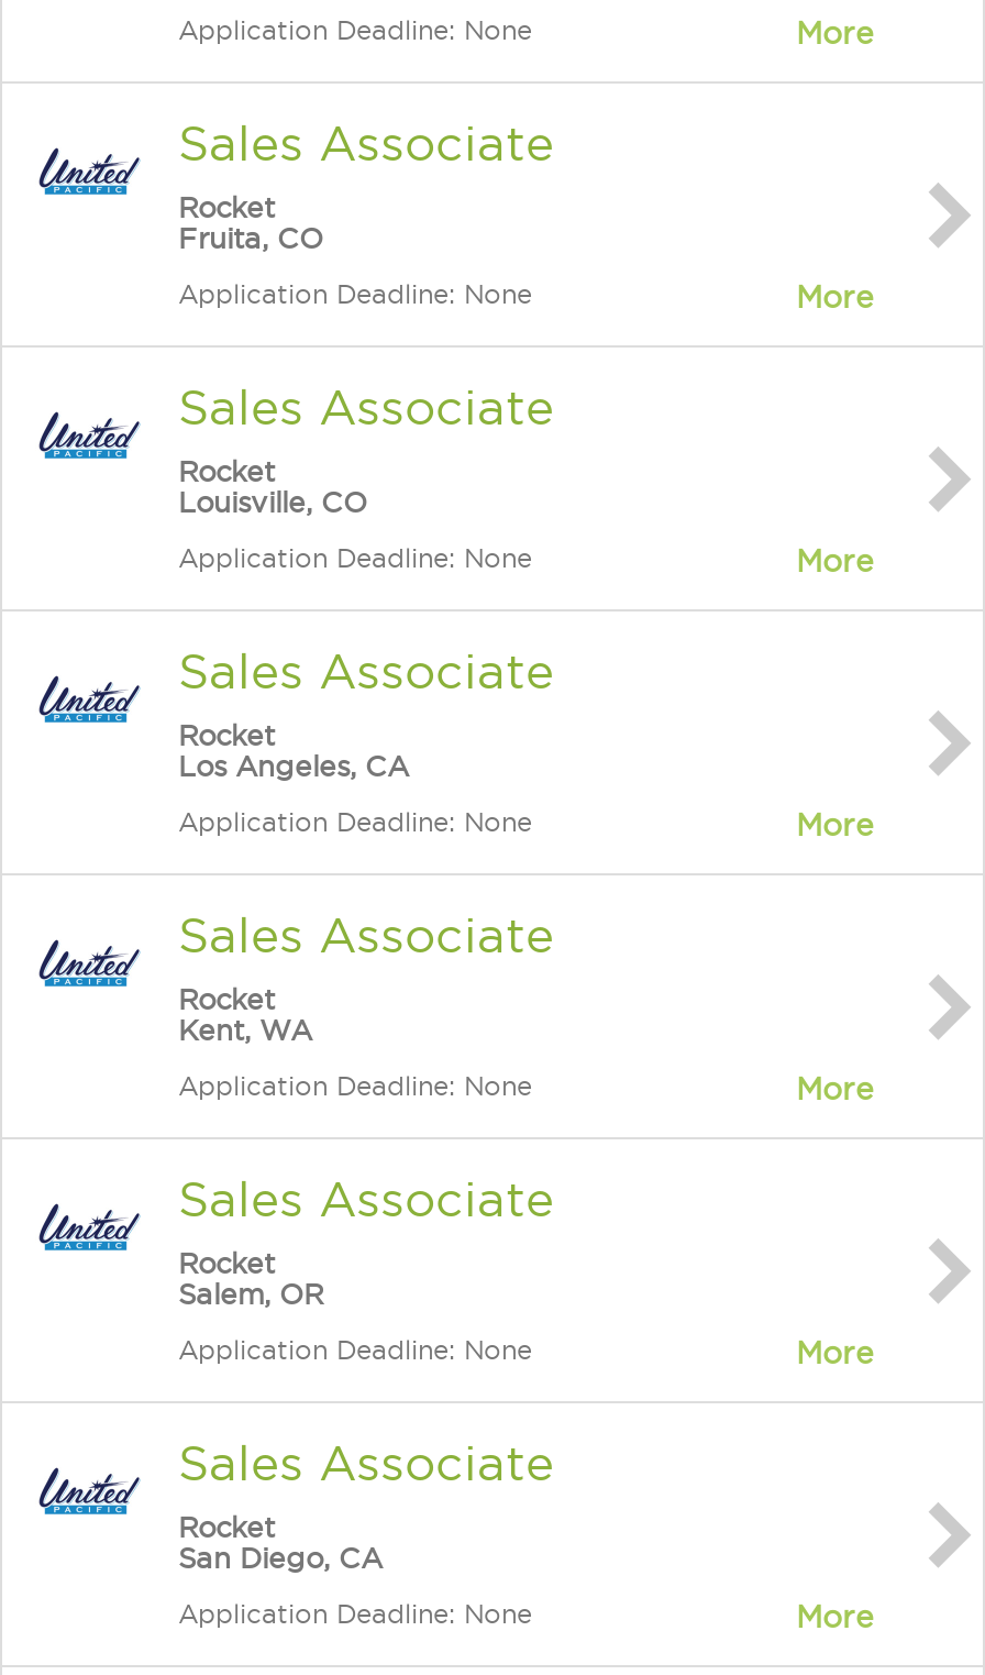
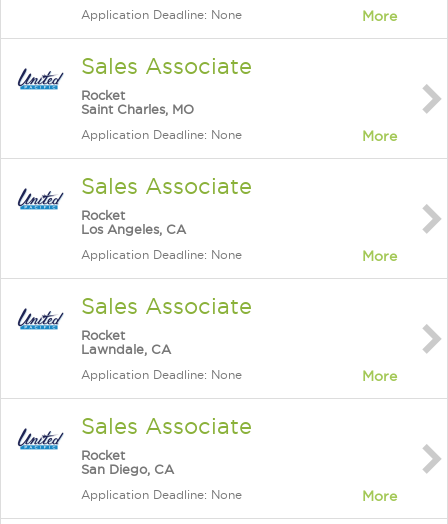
[178,222,873,517] Fruita, CO | Application Deadline: None | More | Sales Associate | Rocket | Louisville, CO -> [81,102,194,116] Saint Charles, MO
[178,1014,873,1309] Kent, WA | Application Deadline: None | More | Sales Associate | Rocket | Salem, OR -> [81,342,171,356] Lawndale, CA

